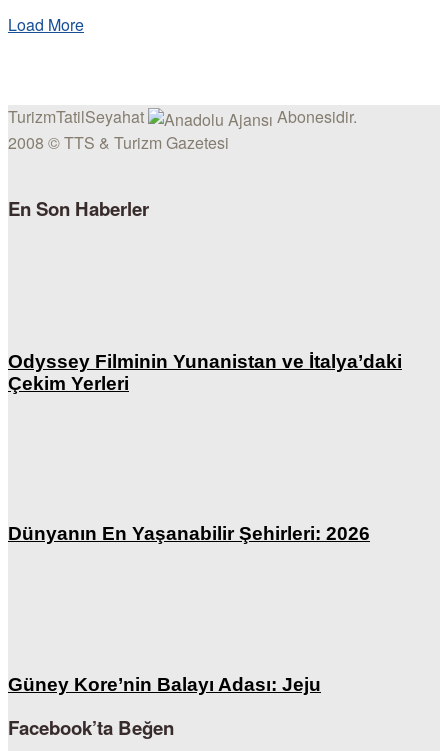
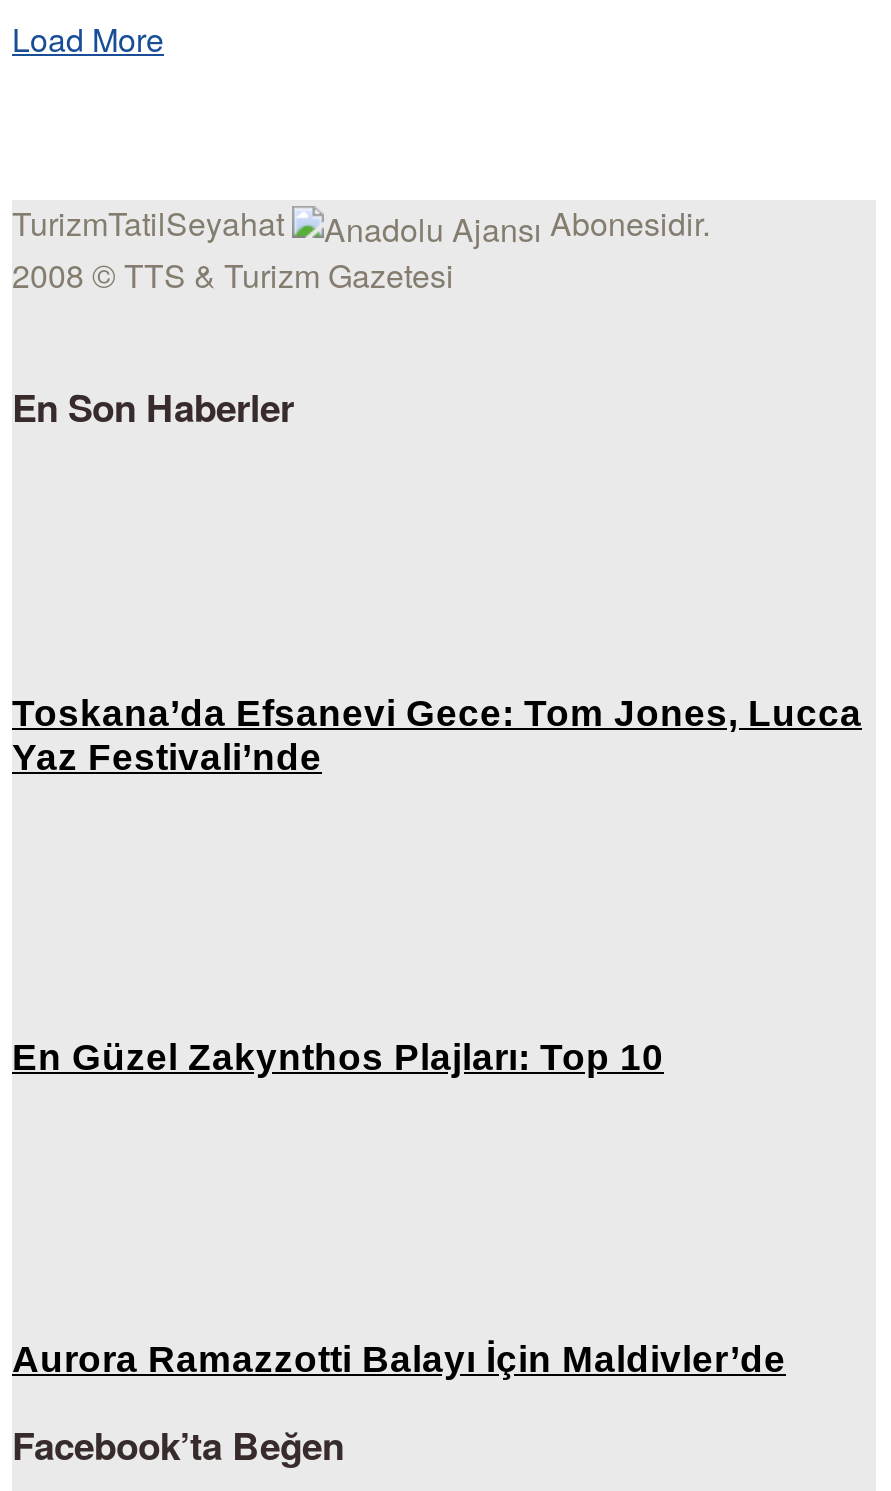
[8,351,402,394] Odyssey Filminin Yunanistan ve İtalya’daki | Çekim Yerleri -> [12,692,862,778] Toskana’da Efsanevi Gece: Tom Jones, Lucca | Yaz Festivali’nde
[8,523,370,544] Dünyanın En Yaşanabilir Şehirleri: 2026 -> [12,1036,664,1078] En Güzel Zakynthos Plajları: Top 10
[8,674,321,695] Güney Kore’nin Balayı Adası: Jeju -> [12,1337,786,1379] Aurora Ramazzotti Balayı İçin Maldivler’de

